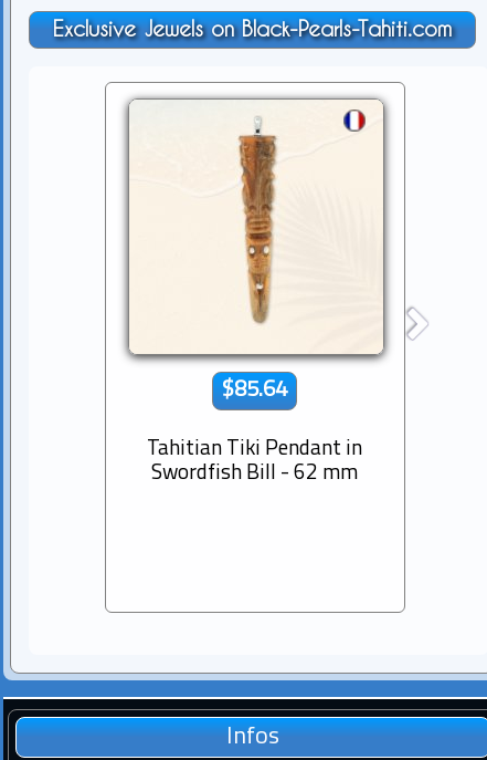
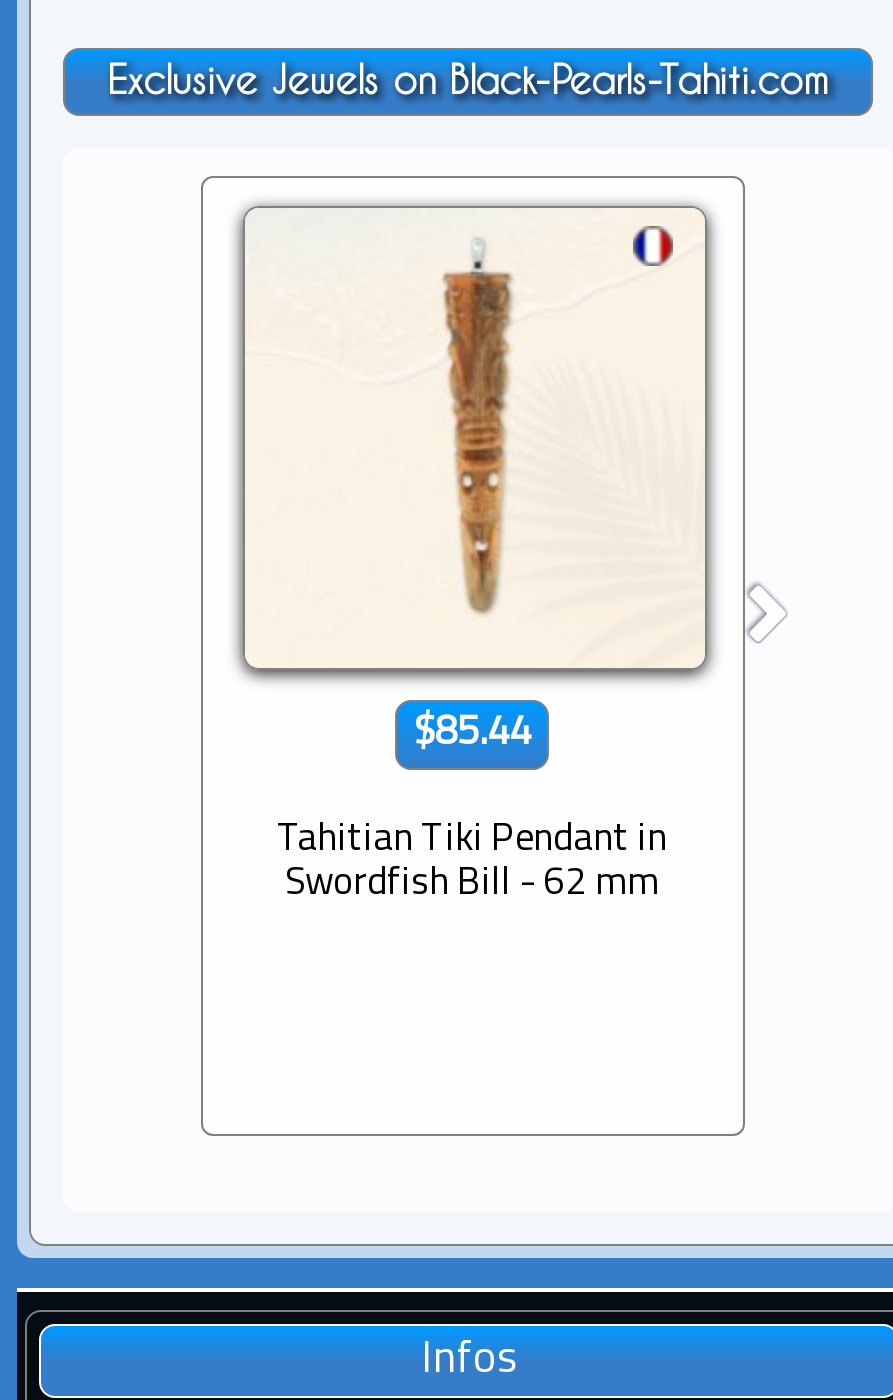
[222,380,287,402] $85.64 -> [413,714,531,754] $85.44

